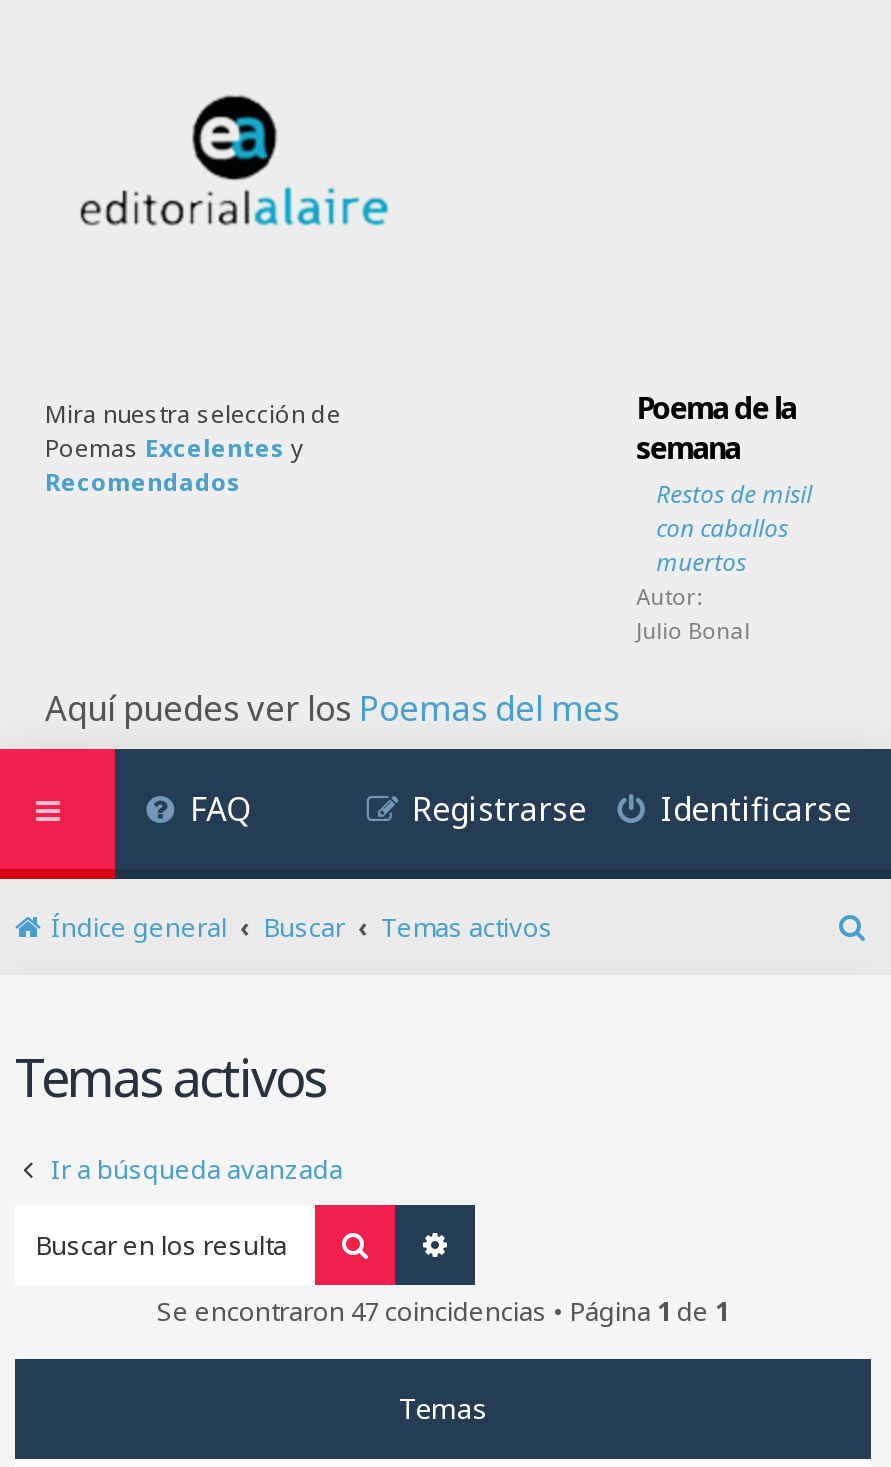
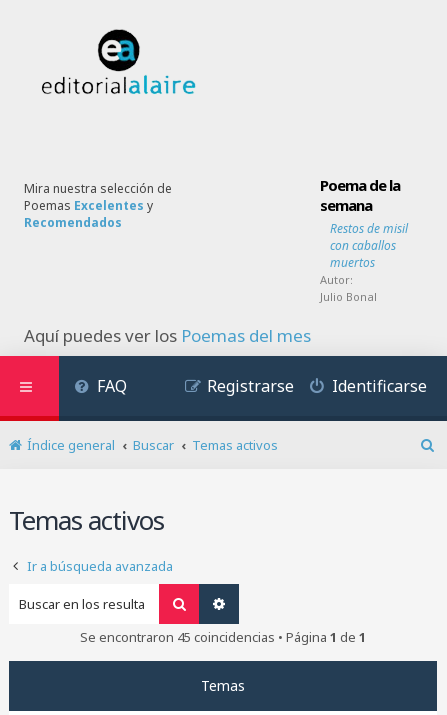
[157,1292,729,1328] Se encontraron 47 coincidencias • Página 1 de 1 -> [80,627,366,645] Se encontraron 45 coincidencias • Página 1 de 1

